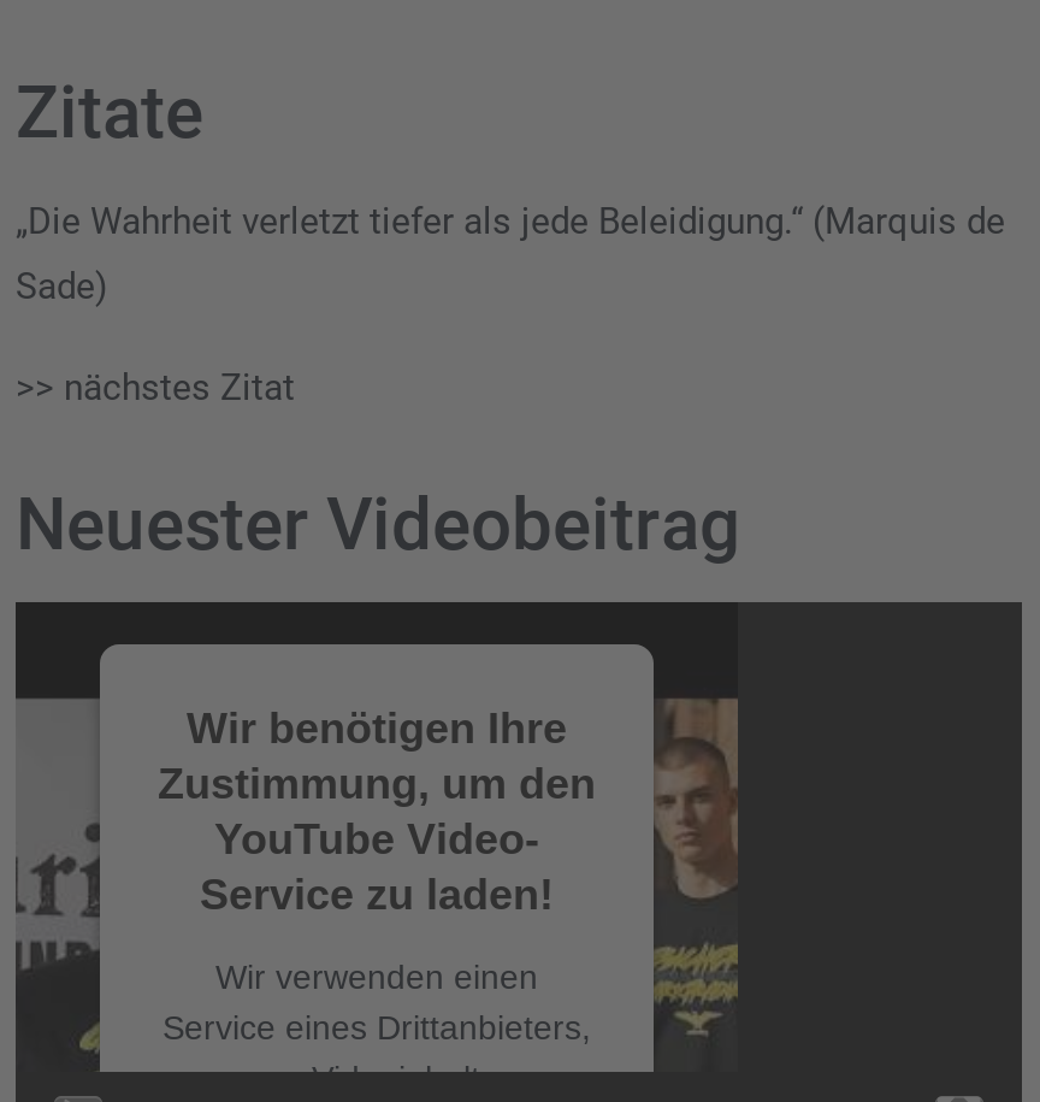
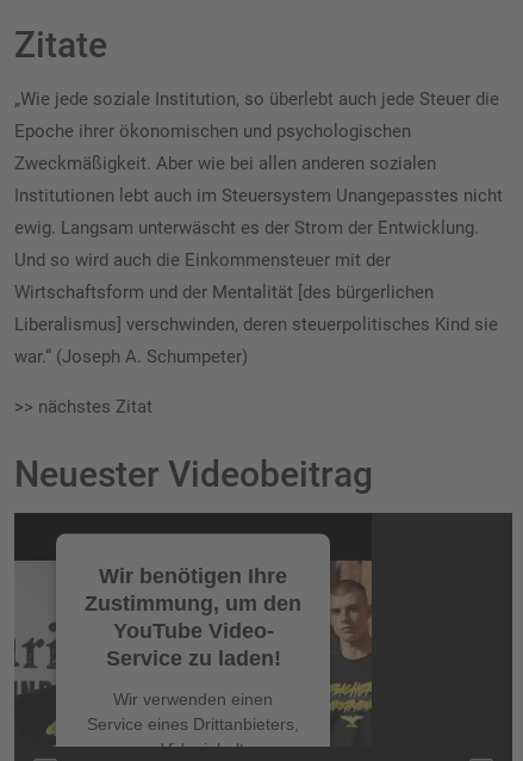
[16,200,1005,308] „Die Wahrheit verletzt tiefer als jede Beleidigung.“ (Marquis de | Sade) -> [14,89,503,368] „Wie jede soziale Institution, so überlebt auch jede Steuer die | Epoche ihrer ökonomischen und psychologischen | Zweckmäßigkeit. Aber wie bei allen anderen sozialen | Institutionen lebt auch im Steuersystem Unangepasstes nicht | ewig. Langsam unterwäscht es der Strom der Entwicklung. | Und so wird auch die Einkommensteuer mit der | Wirtschaftsform und der Mentalität [des bürgerlichen | Liberalismus] verschwinden, deren steuerpolitisches Kind sie | war.“ (Joseph A. Schumpeter)

